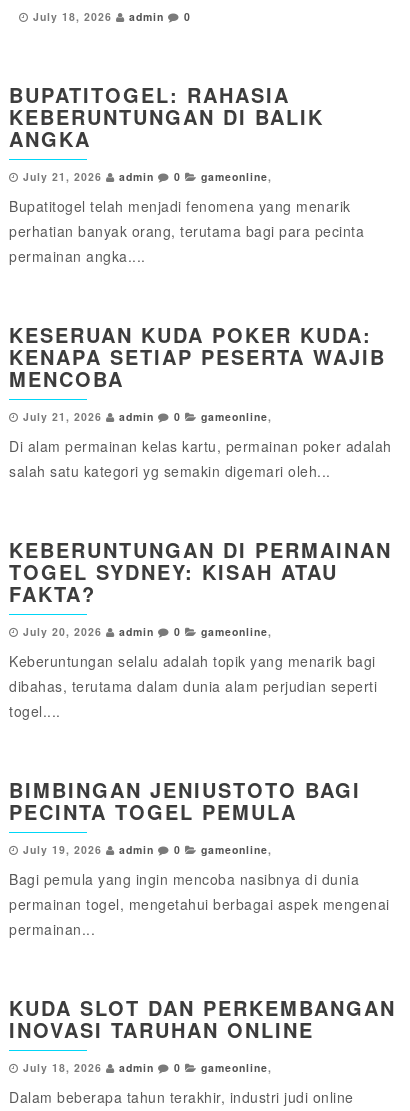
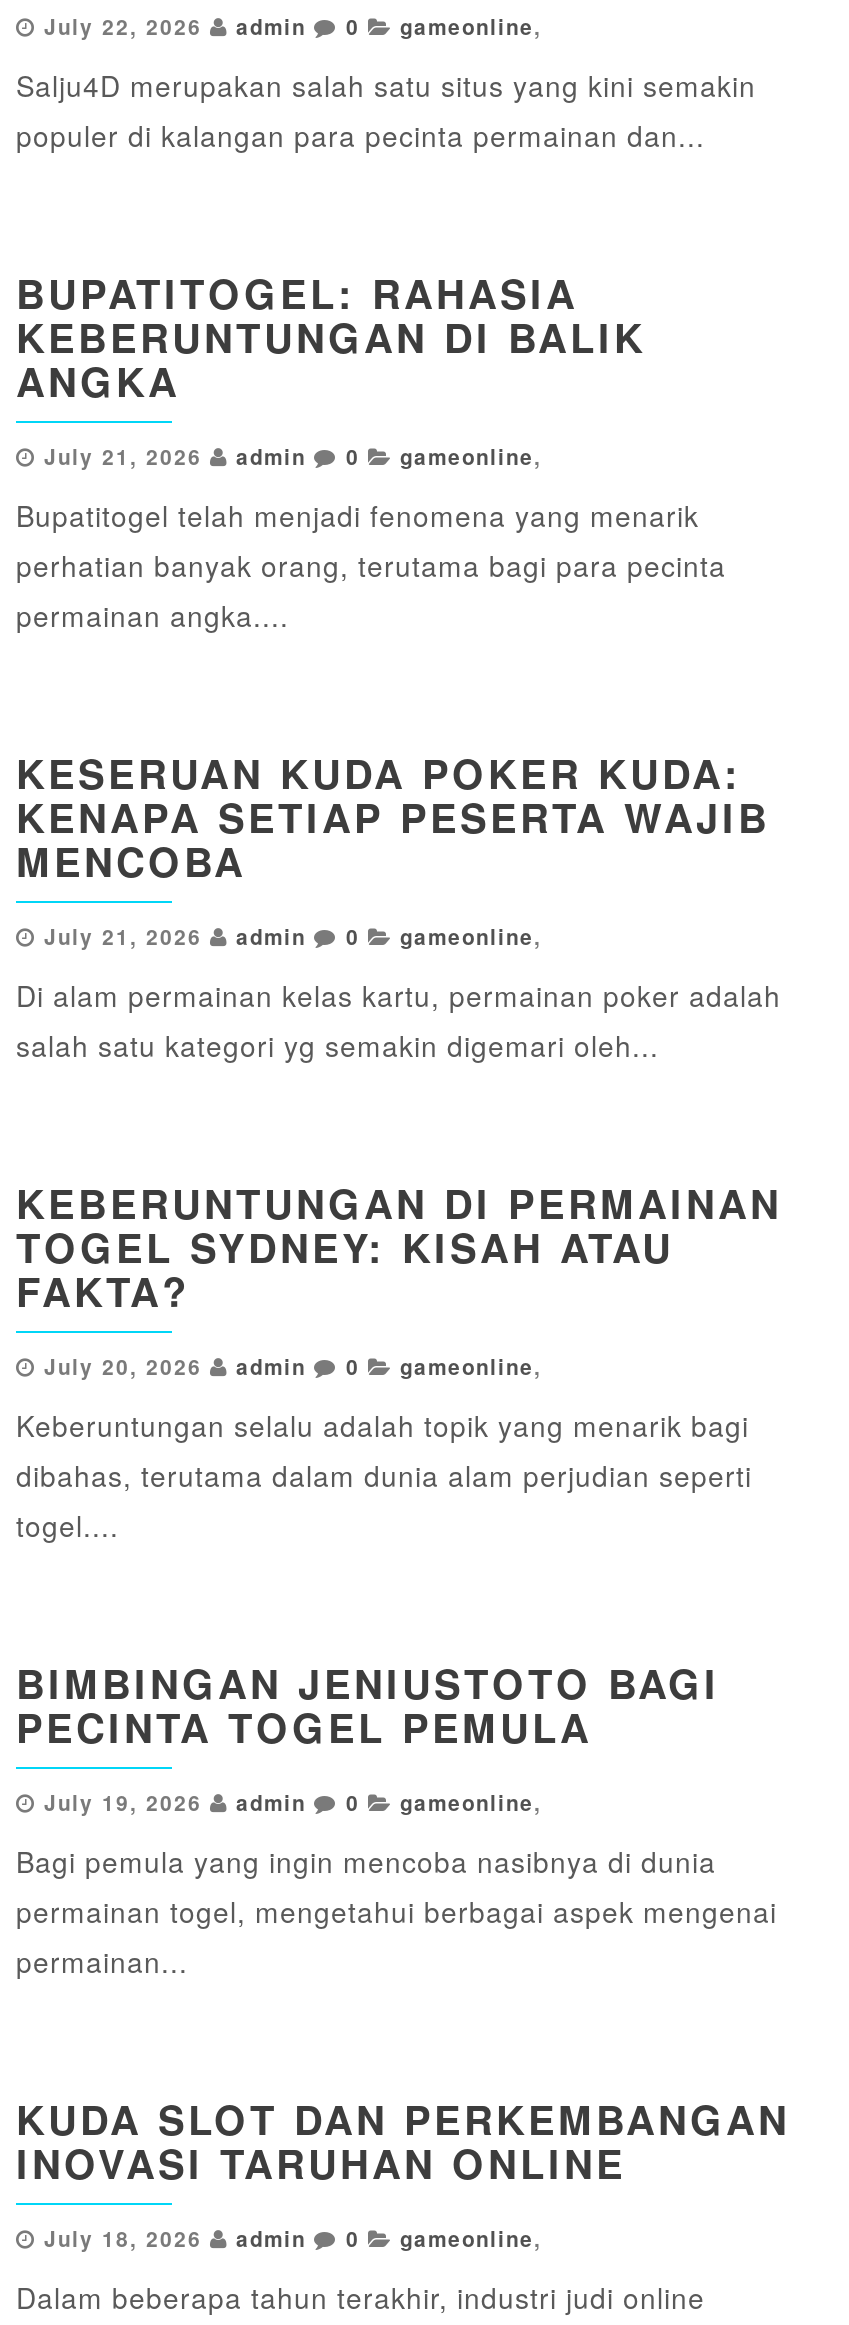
[33,9,112,24] July 18, 2026 -> [44,11,202,41] July 22, 2026
none -> [16,11,756,155] gameonline, | Salju4D merupakan salah satu situs yang kini semakin | populer di kalangan para pecinta permainan dan...

